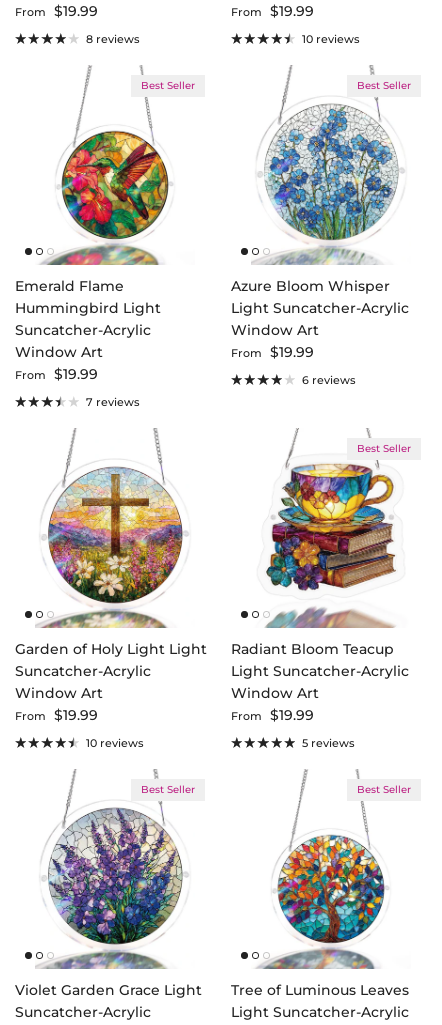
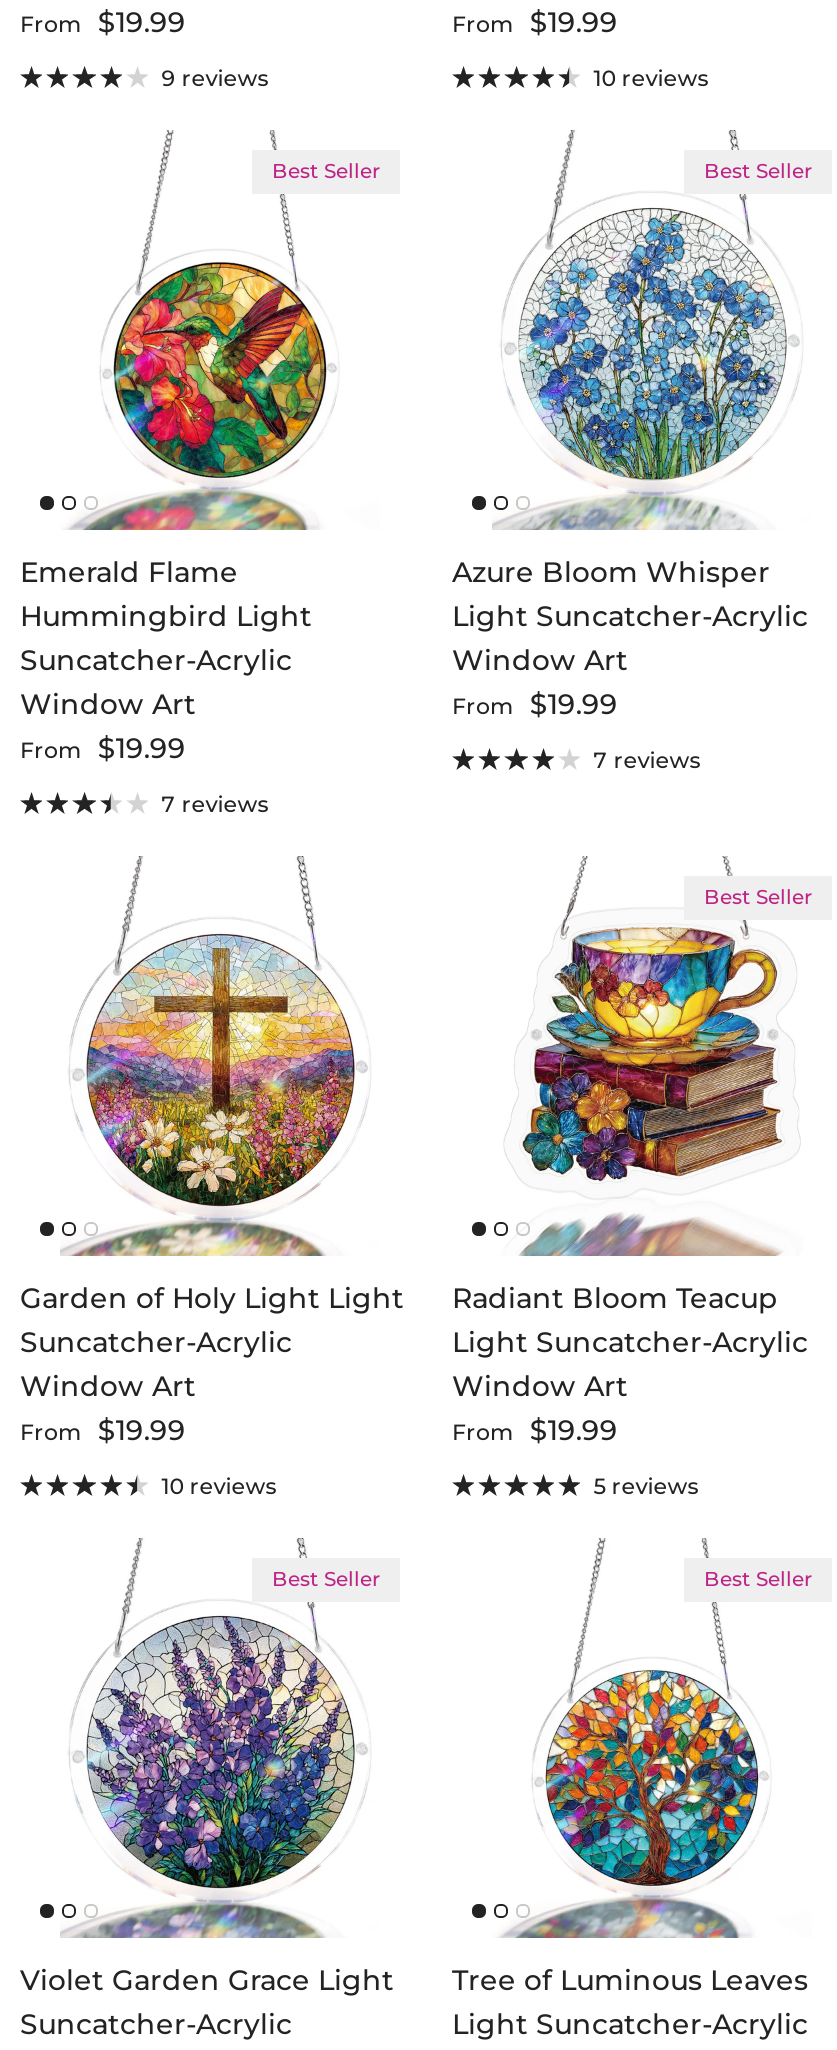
[86,32,140,46] 8 reviews -> [161,65,269,93] 9 reviews
[302,373,356,387] 6 reviews -> [593,747,701,775] 7 reviews

